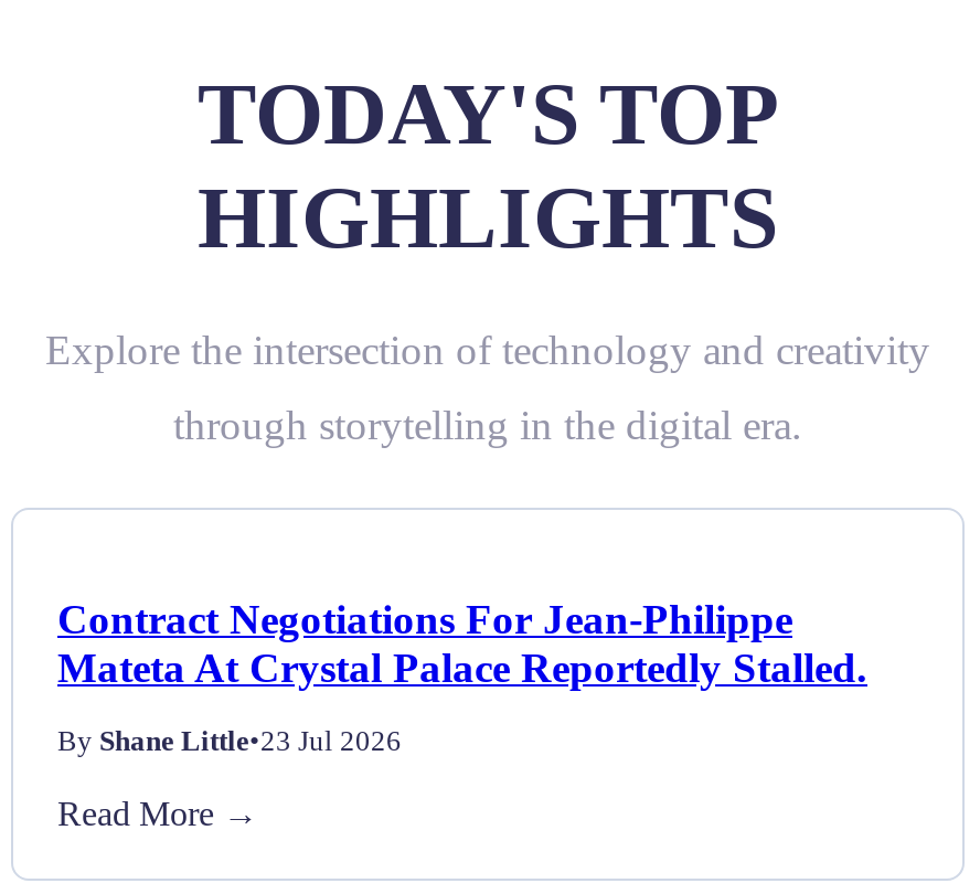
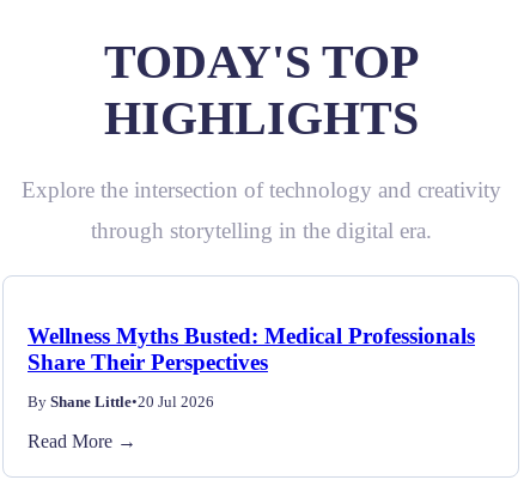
[57,597,867,692] Contract Negotiations For Jean-Philippe | Mateta At Crystal Palace Reportedly Stalled. -> [28,324,475,375] Wellness Myths Busted: Medical Professionals | Share Their Perspectives
[57,727,402,758] By Shane Little•23 Jul 2026 -> [28,394,214,411] By Shane Little•20 Jul 2026

